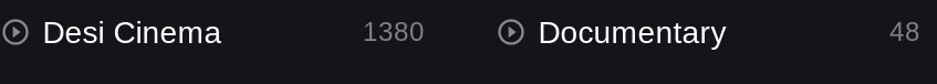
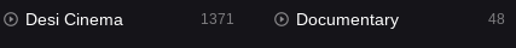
[363,17,425,48] 1380 -> [201,11,234,28] 1371

